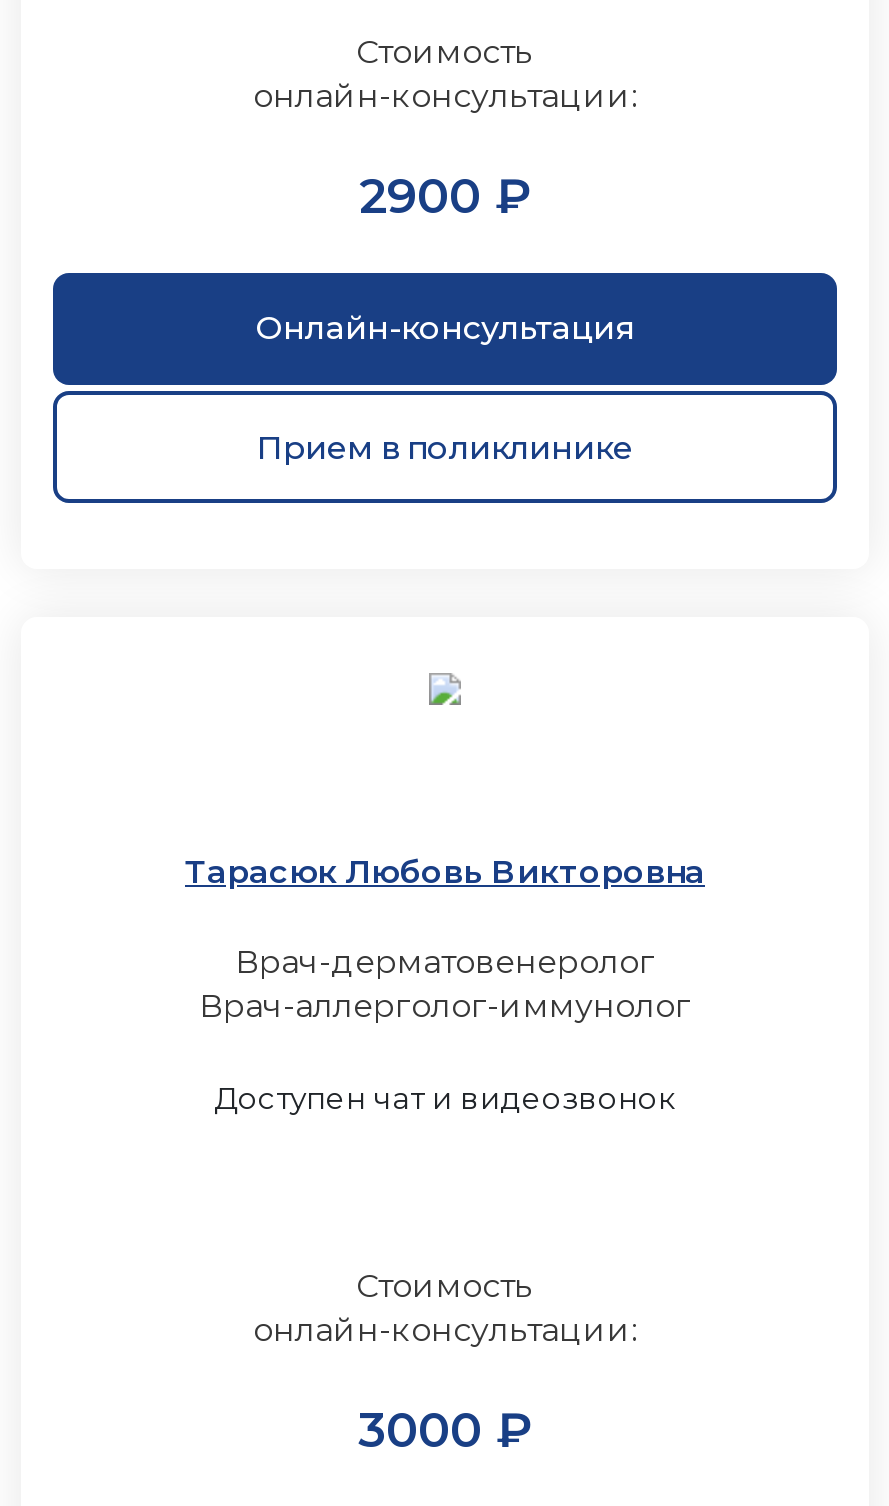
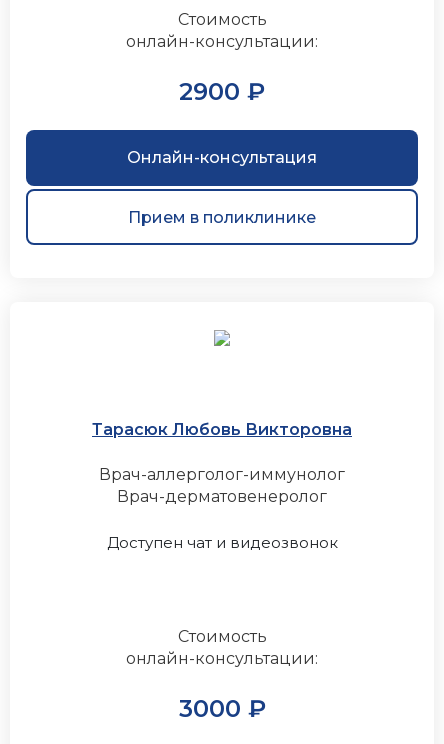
moved [235,943,655,981] -> [117,487,327,506]: Врач-дерматовенеролог
moved [199,987,691,1025] -> [99,465,345,484]: Врач-аллерголог-иммунолог

